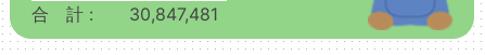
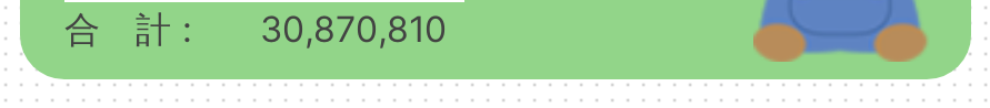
[31,3,218,25] 合 計 : 30,847,481 -> [64,7,447,51] 合 計 : 30,870,810

